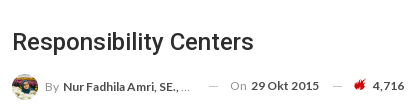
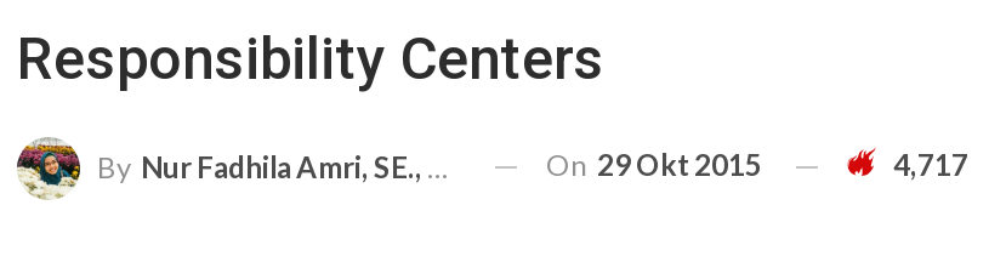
[373,78,404,93] 4,716 -> [893,147,968,183] 4,717

